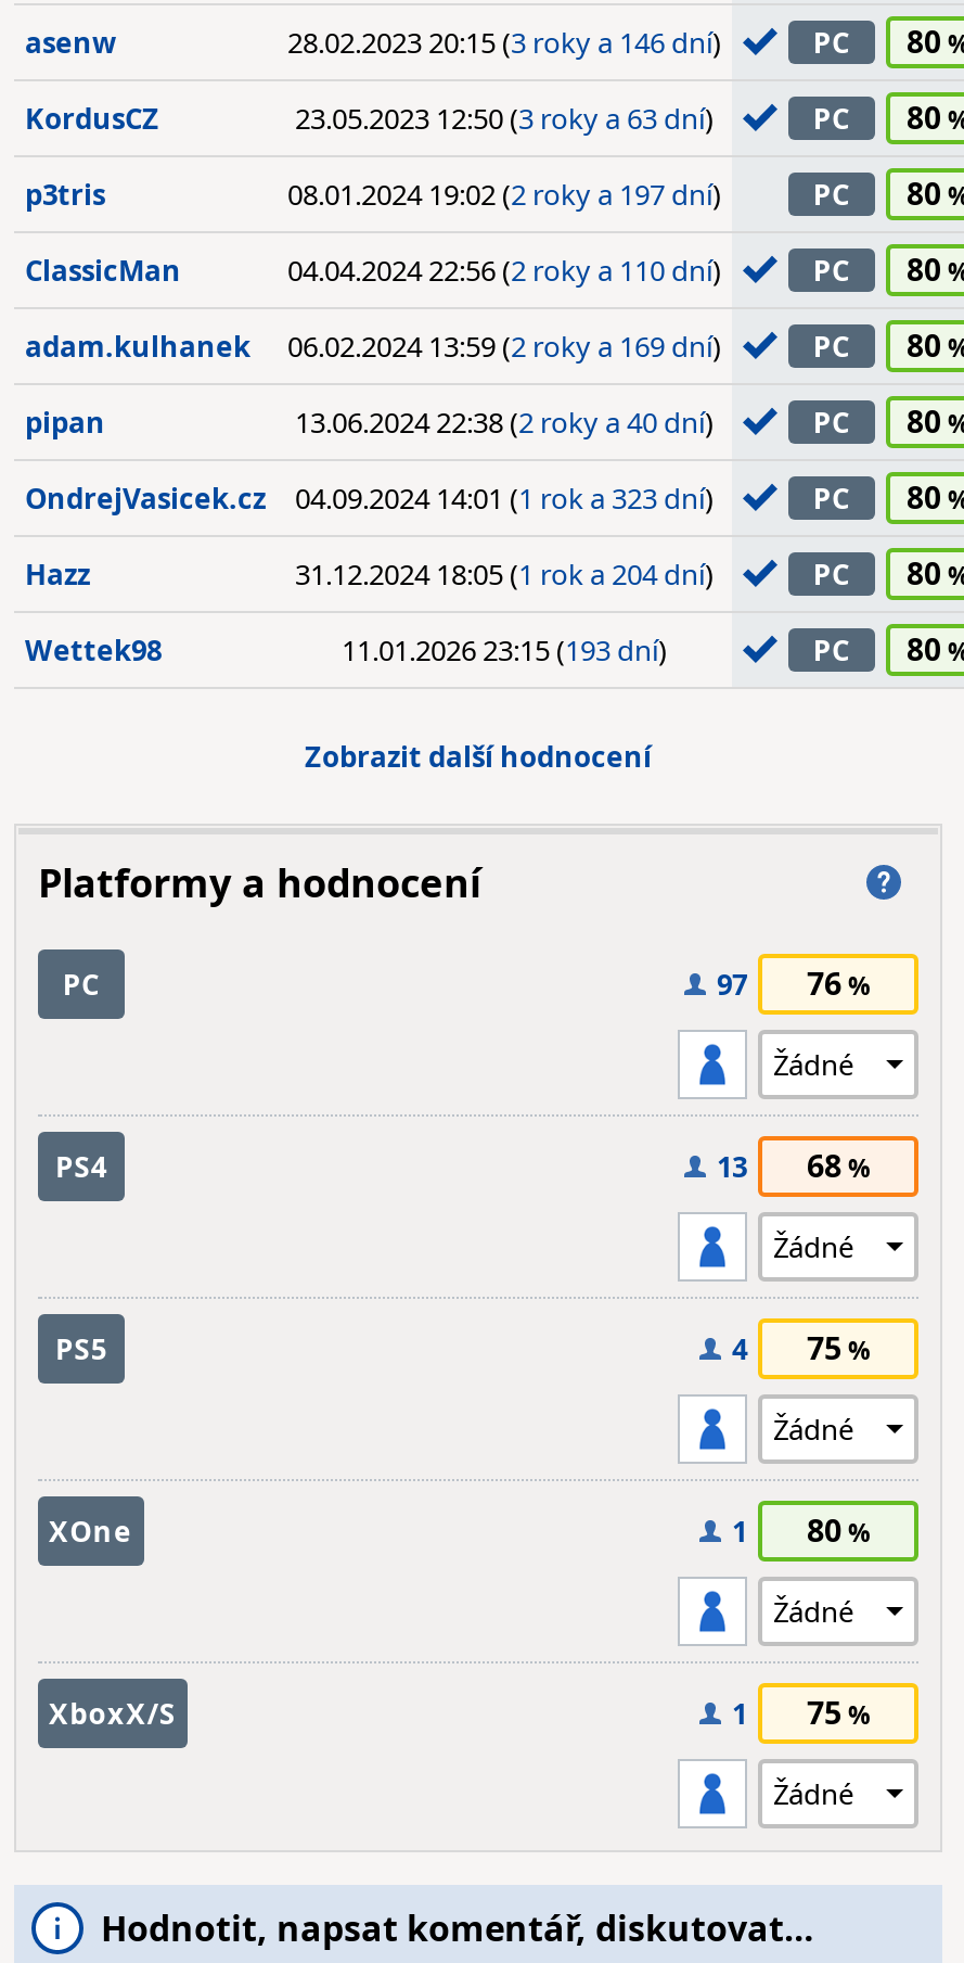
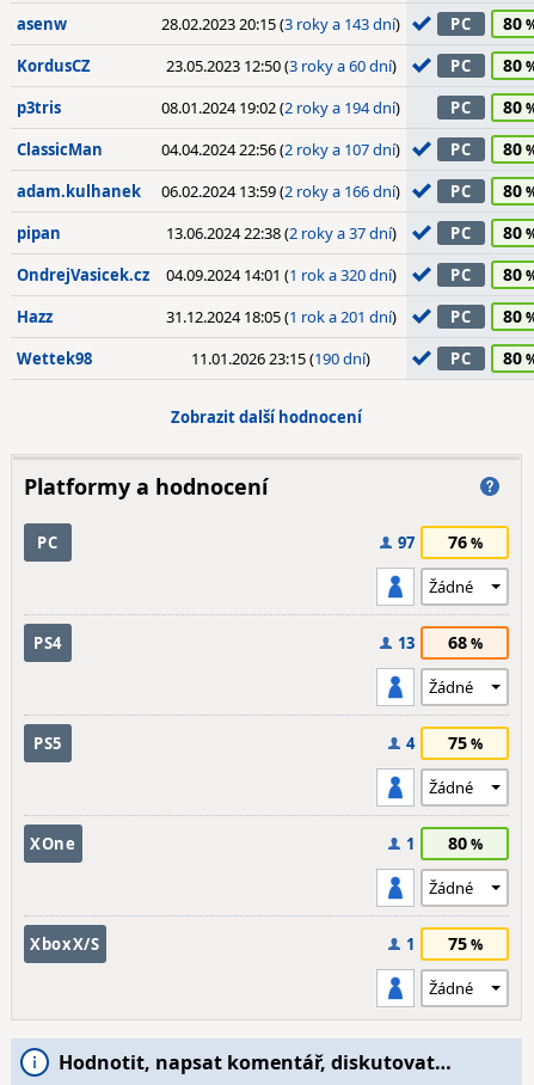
[287,23,721,62] 28.02.2023 20:15 (3 roky a 146 dní) -> [161,13,400,35] 28.02.2023 20:15 (3 roky a 143 dní)
[295,99,714,138] 23.05.2023 12:50 (3 roky a 63 dní) -> [165,55,396,76] 23.05.2023 12:50 (3 roky a 60 dní)
[287,175,721,214] 08.01.2024 19:02 (2 roky a 197 dní) -> [161,97,400,118] 08.01.2024 19:02 (2 roky a 194 dní)
[287,251,721,290] 04.04.2024 22:56 (2 roky a 110 dní) -> [161,139,400,160] 04.04.2024 22:56 (2 roky a 107 dní)
[25,327,721,366] adam.kulhanek 06.02.2024 13:59 (2 roky a 169 dní) -> [17,180,400,202] adam.kulhanek 06.02.2024 13:59 (2 roky a 166 dní)
[295,403,714,442] 13.06.2024 22:38 (2 roky a 40 dní) -> [165,222,396,244] 13.06.2024 22:38 (2 roky a 37 dní)
[25,479,714,518] OndrejVasicek.cz 04.09.2024 14:01 (1 rok a 323 dní) -> [17,264,396,286] OndrejVasicek.cz 04.09.2024 14:01 (1 rok a 320 dní)
[295,555,714,594] 31.12.2024 18:05 (1 rok a 204 dní) -> [165,306,396,327] 31.12.2024 18:05 (1 rok a 201 dní)
[342,630,667,670] 11.01.2026 23:15 (193 dní) -> [191,348,370,369] 11.01.2026 23:15 (190 dní)

